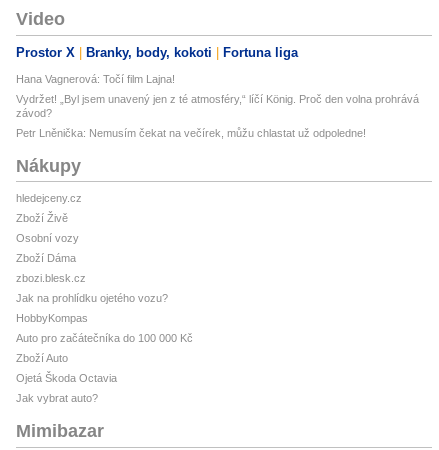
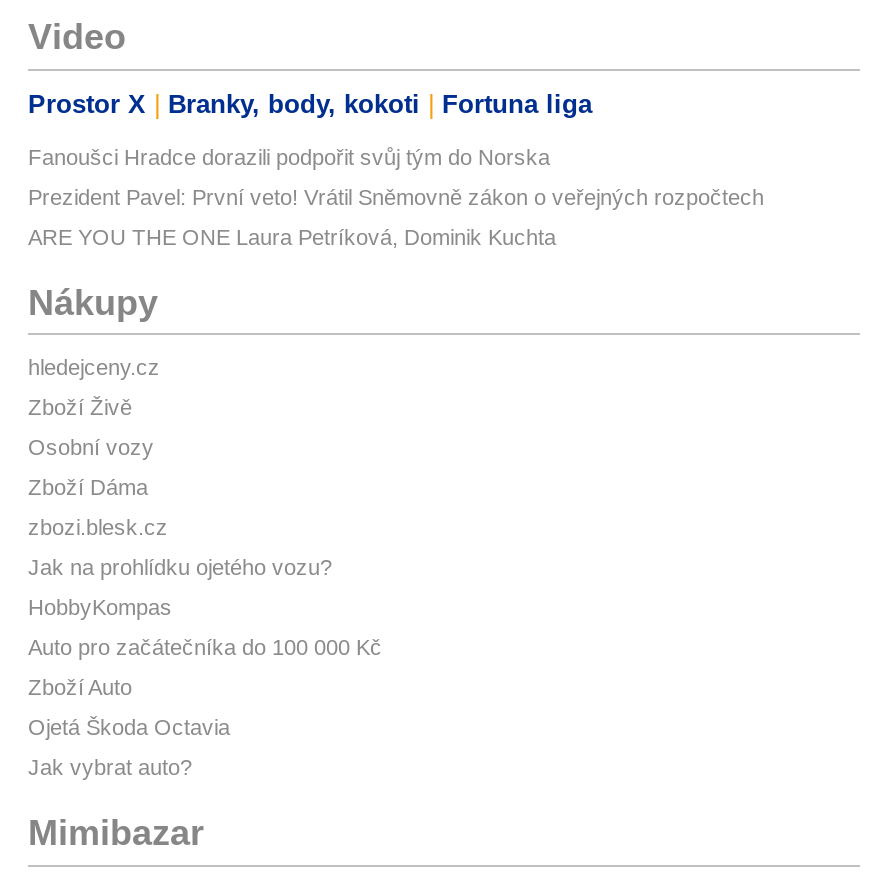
[16,73,175,85] Hana Vagnerová: Točí film Lajna! -> [28,145,550,169] Fanoušci Hradce dorazili podpořit svůj tým do Norska
[16,93,419,119] Vydržet! „Byl jsem unavený jen z té atmosféry,“ líčí König. Proč den volna prohrává | závod? -> [28,185,764,209] Prezident Pavel: První veto! Vrátil Sněmovně zákon o veřejných rozpočtech
[16,127,366,139] Petr Lněnička: Nemusím čekat na večírek, můžu chlastat už odpoledne! -> [28,225,556,249] ARE YOU THE ONE Laura Petríková, Dominik Kuchta

